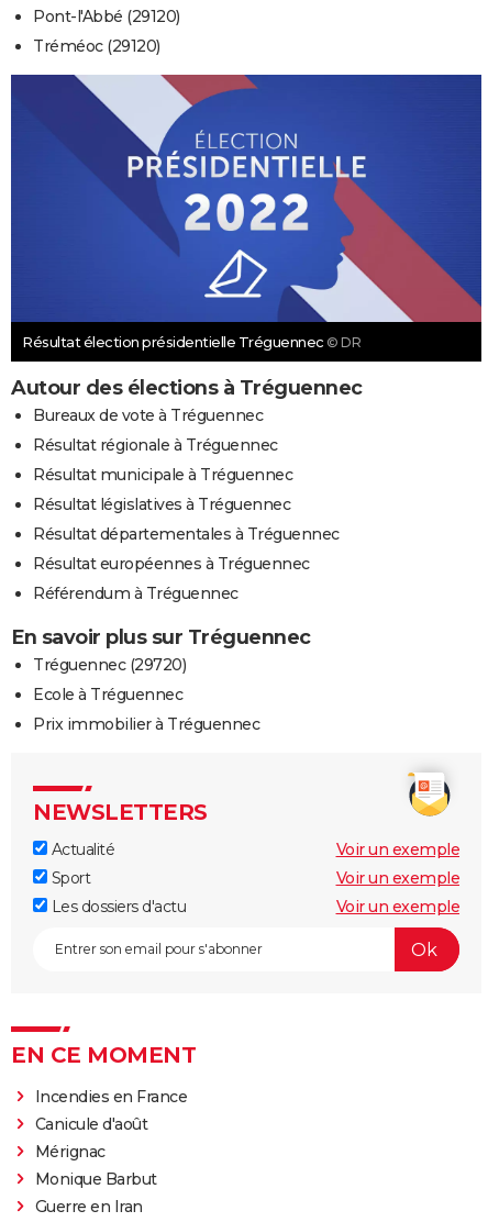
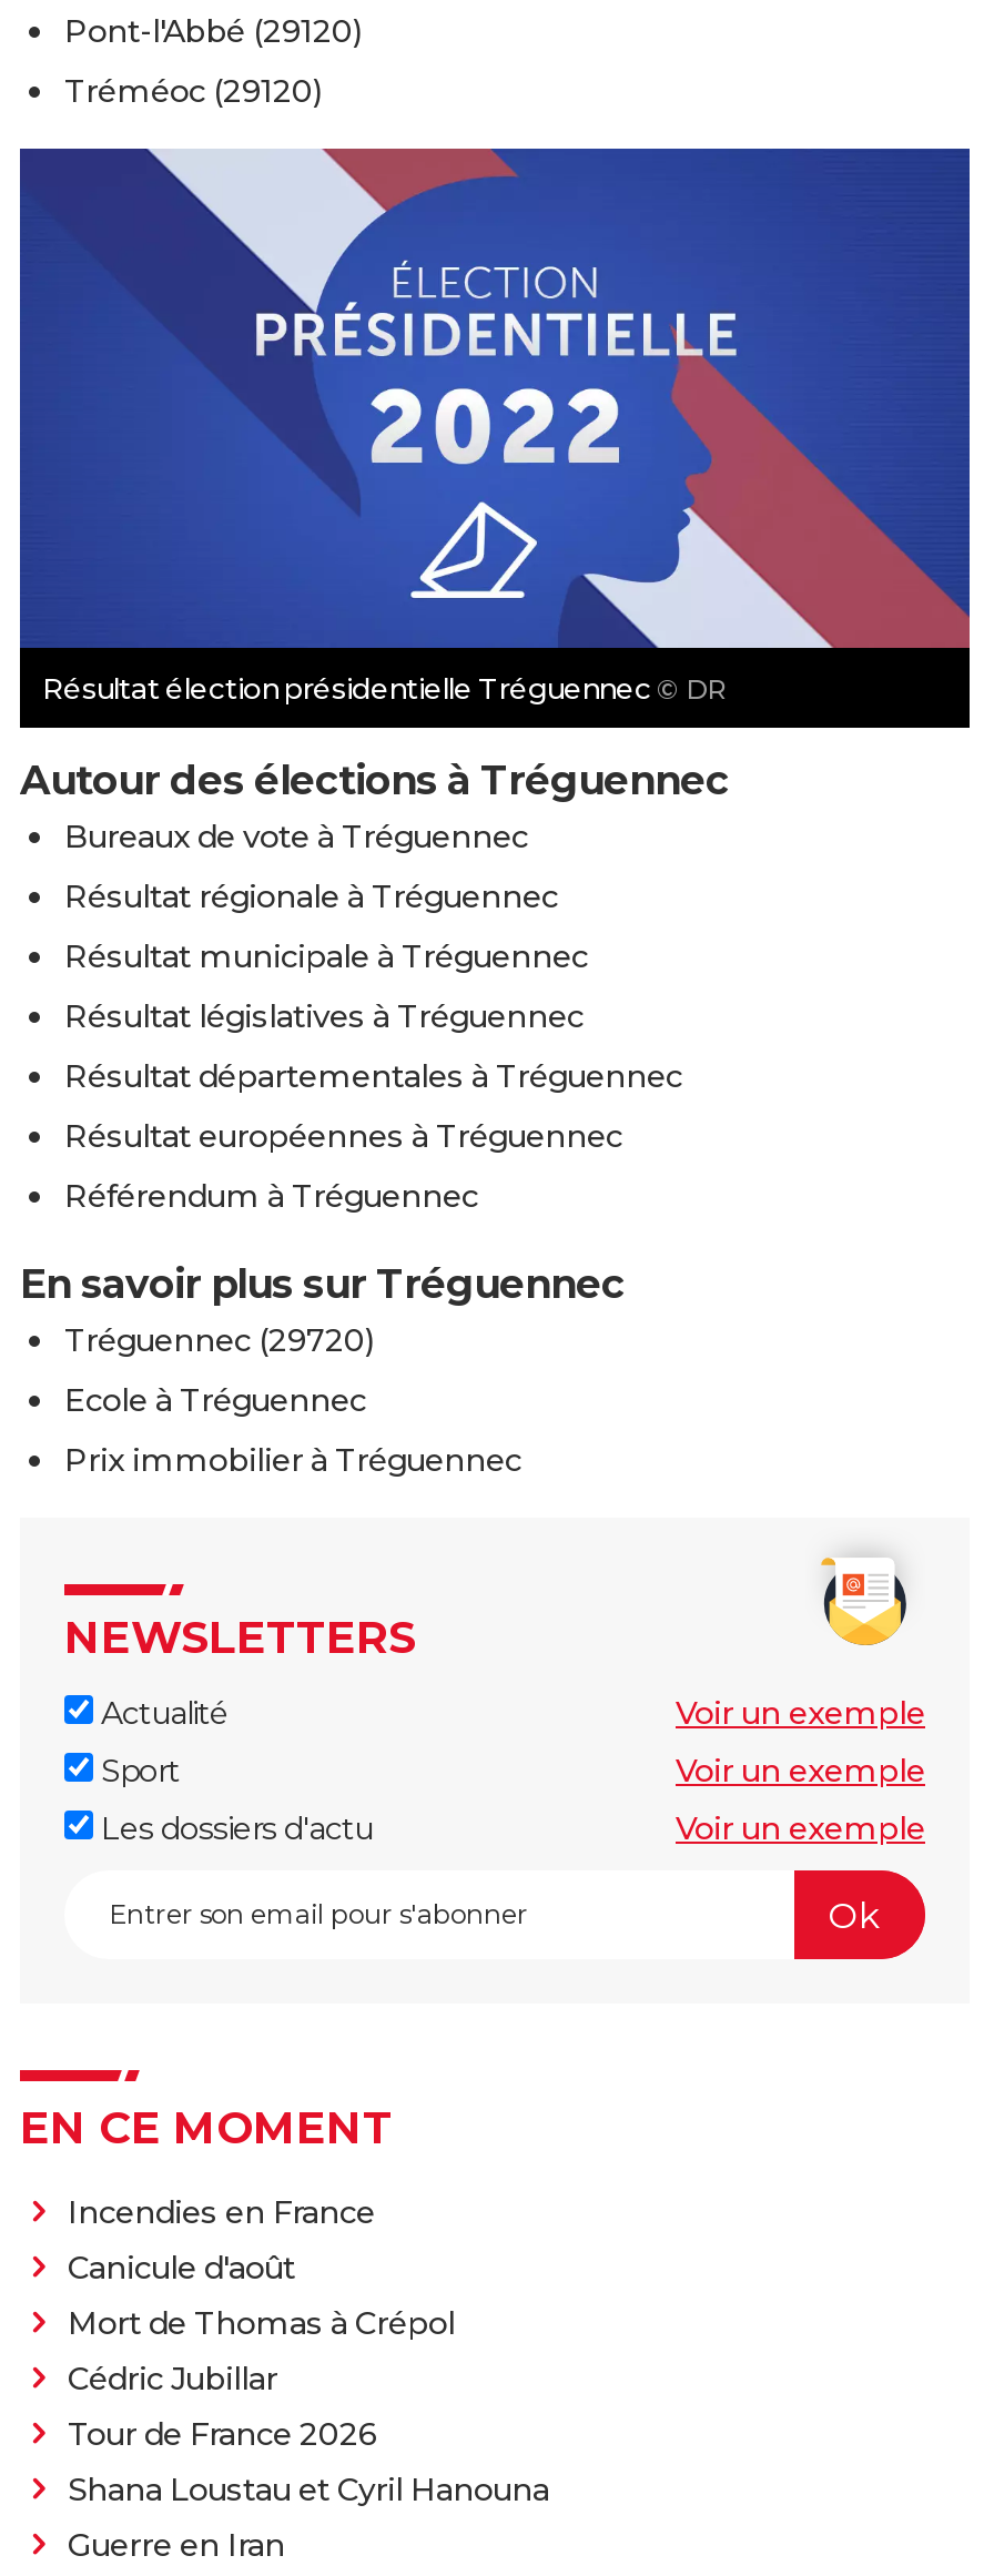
[35,1142,157,1189] Mérignac | Monique Barbut -> [68,2304,549,2510] Mort de Thomas à Crépol | Cédric Jubillar | Tour de France 2026 | Shana Loustau et Cyril Hanouna

